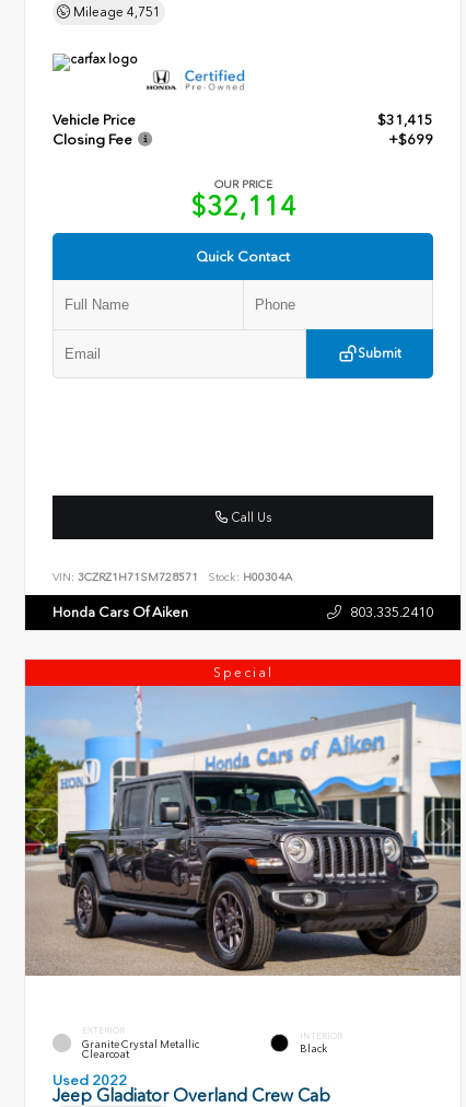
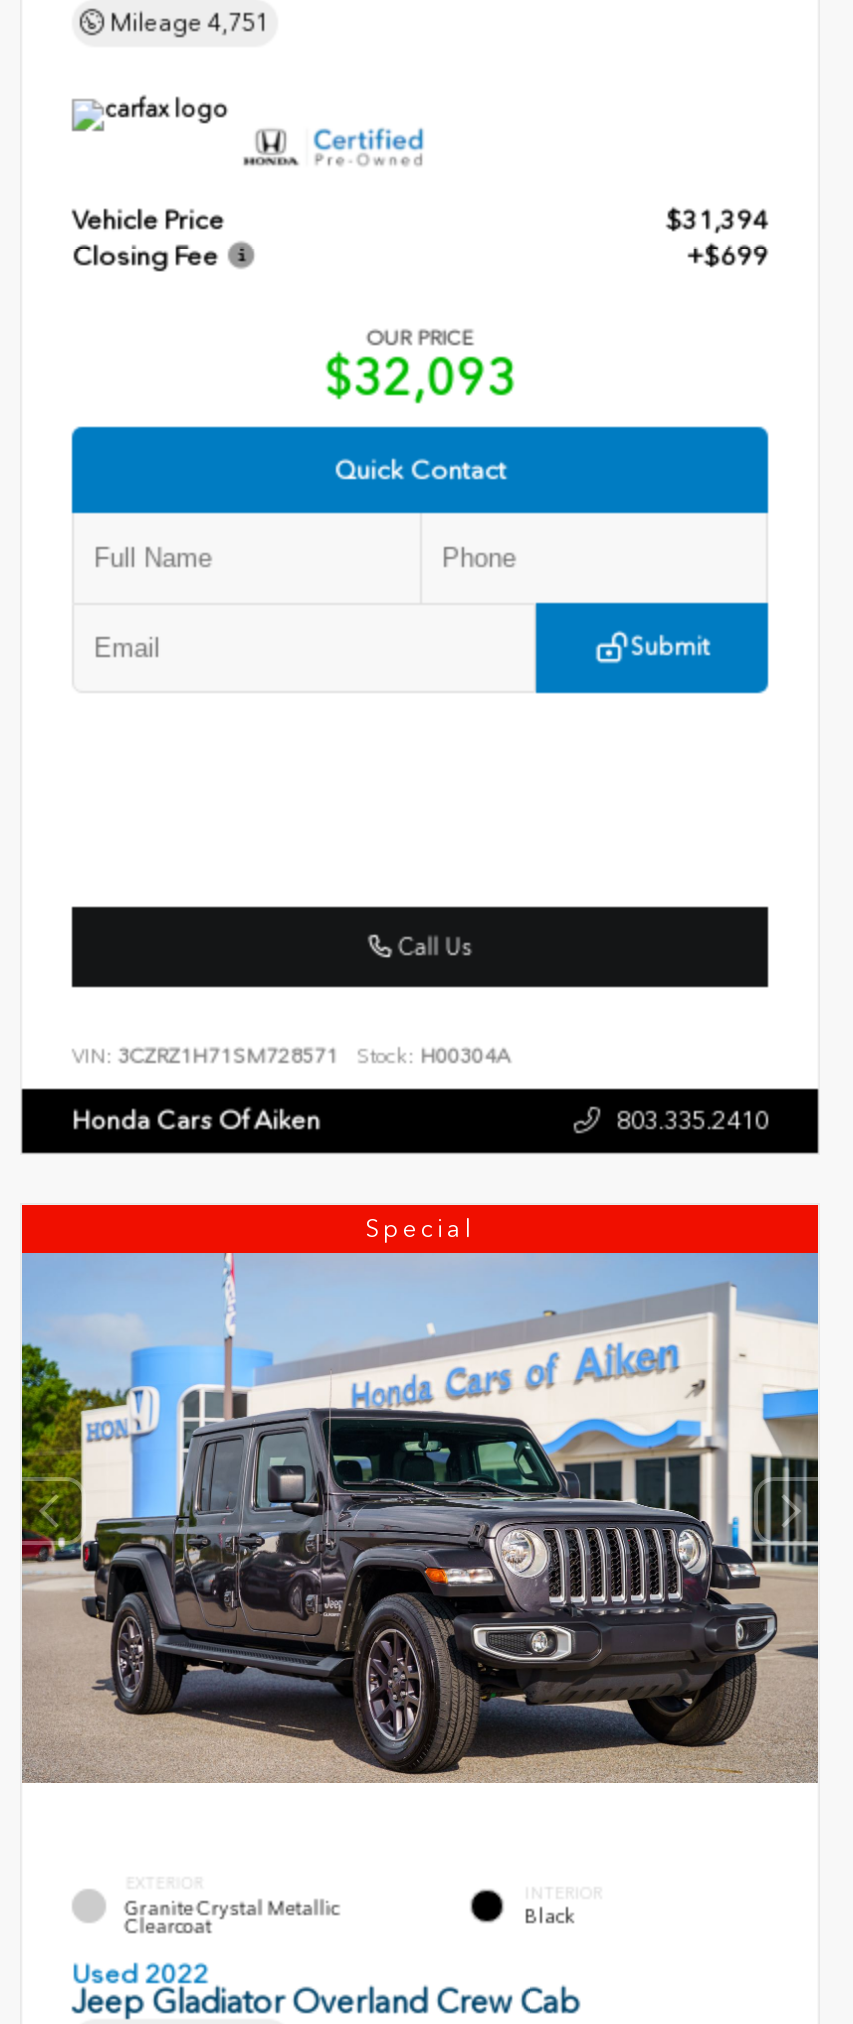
[377,112,433,128] $31,415 -> [666,205,768,235] $31,394
[190,190,296,222] $32,114 -> [323,347,517,405] $32,093

